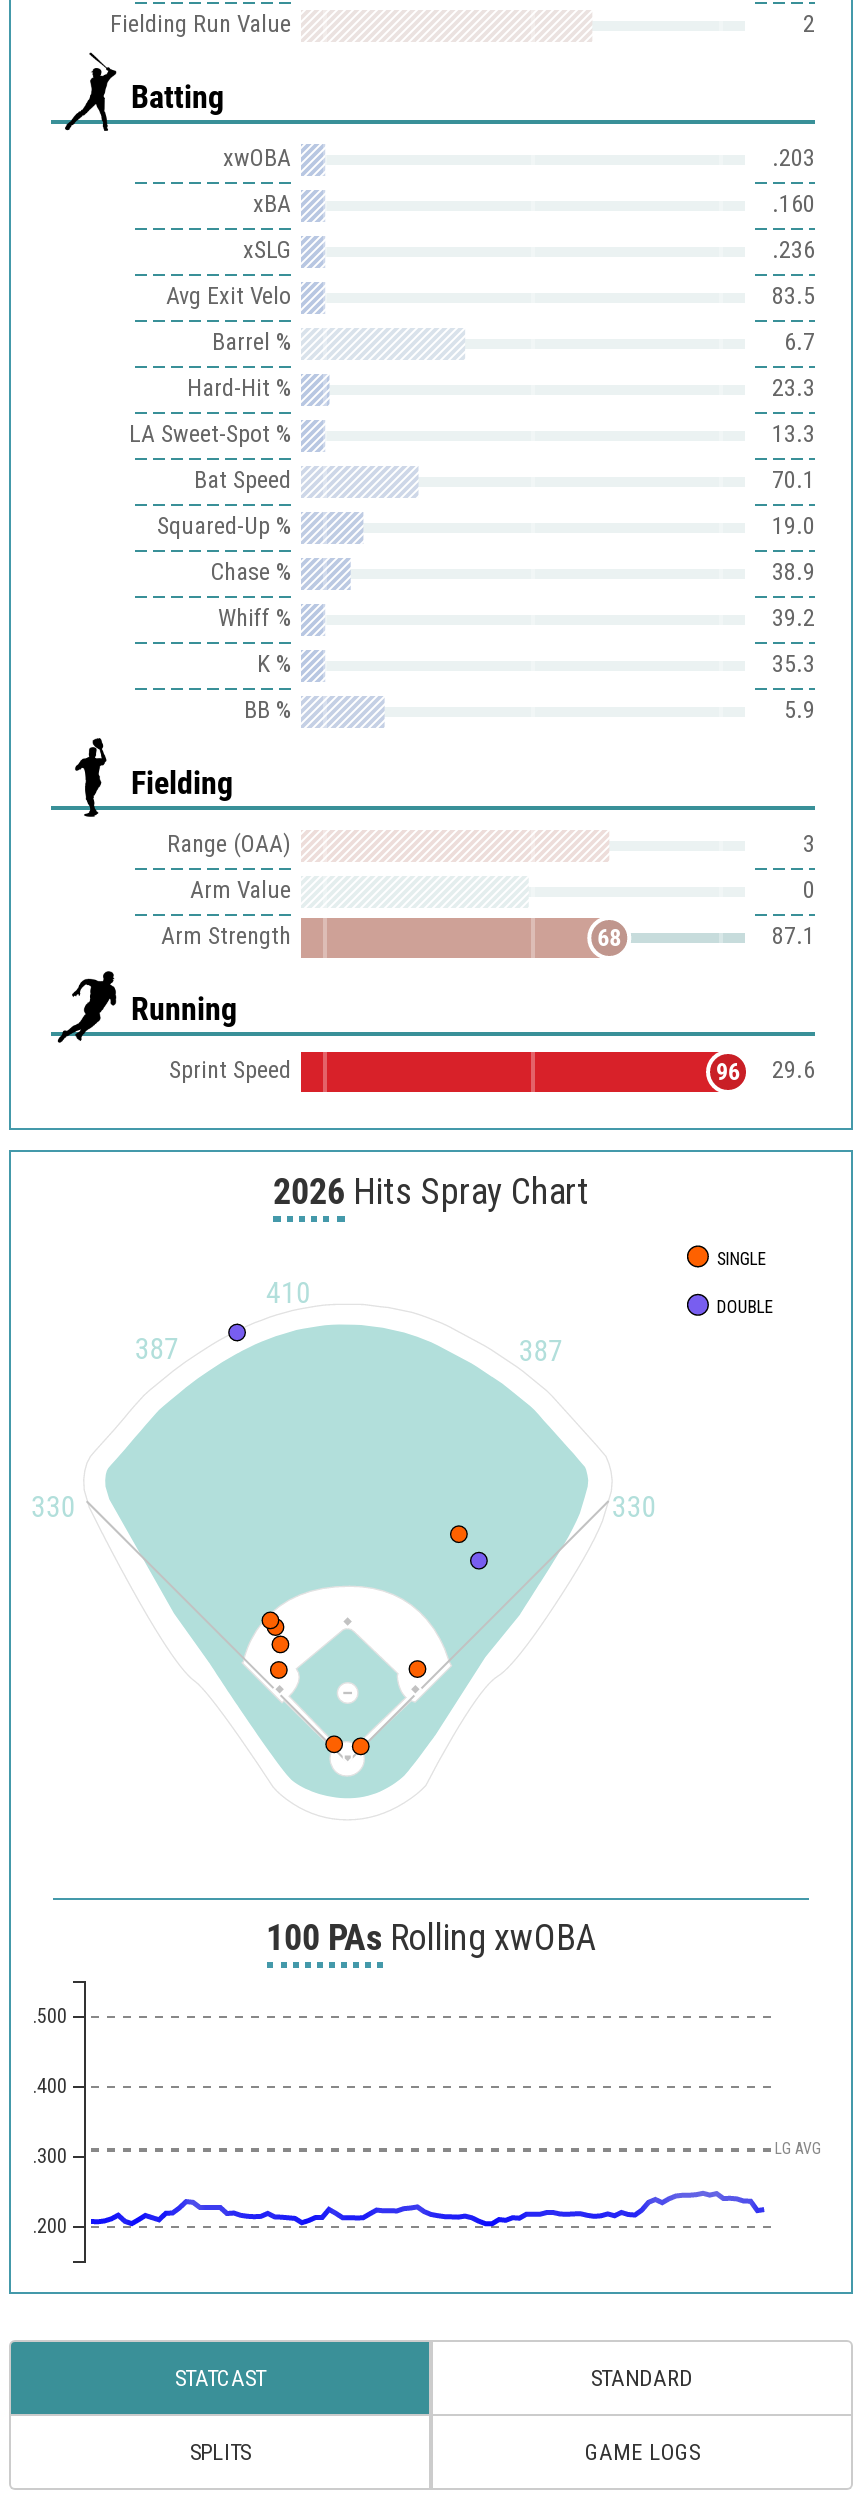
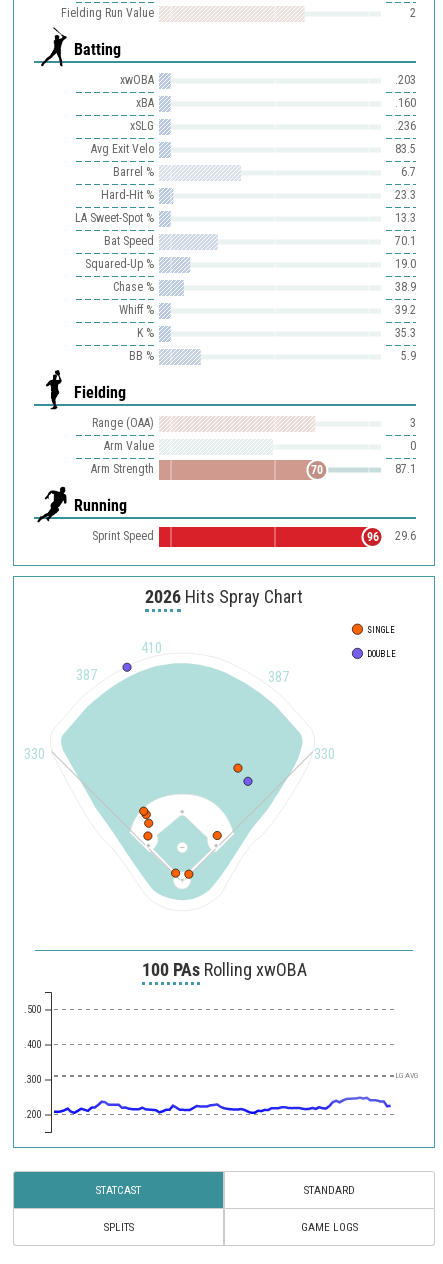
[597,924,621,952] 68 -> [311,463,323,477] 70

